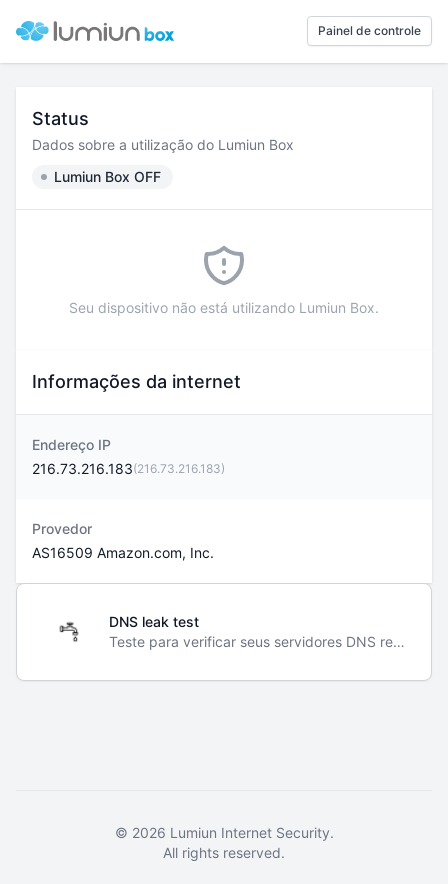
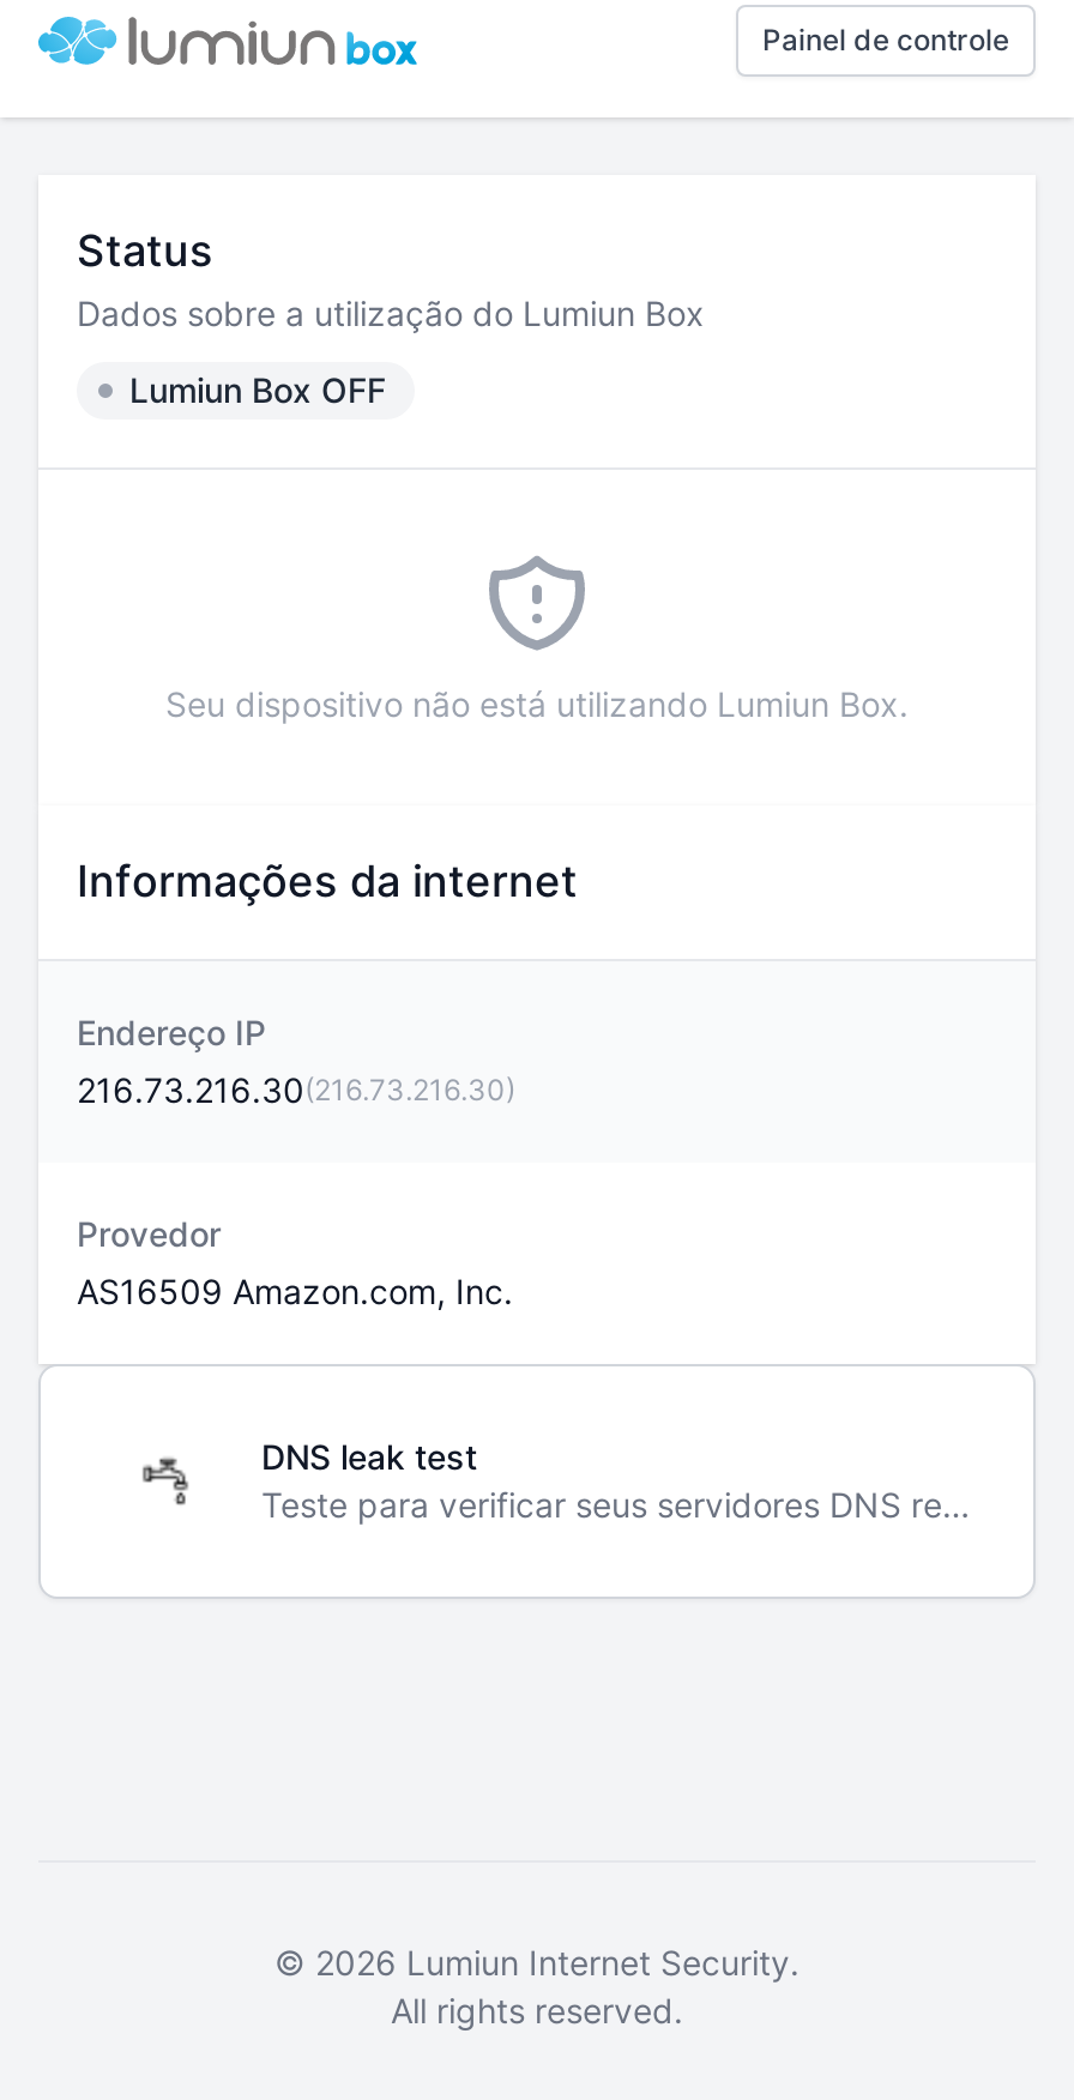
[32,460,225,477] 216.73.216.183(216.73.216.183) -> [77,1069,515,1110] 216.73.216.30(216.73.216.30)

